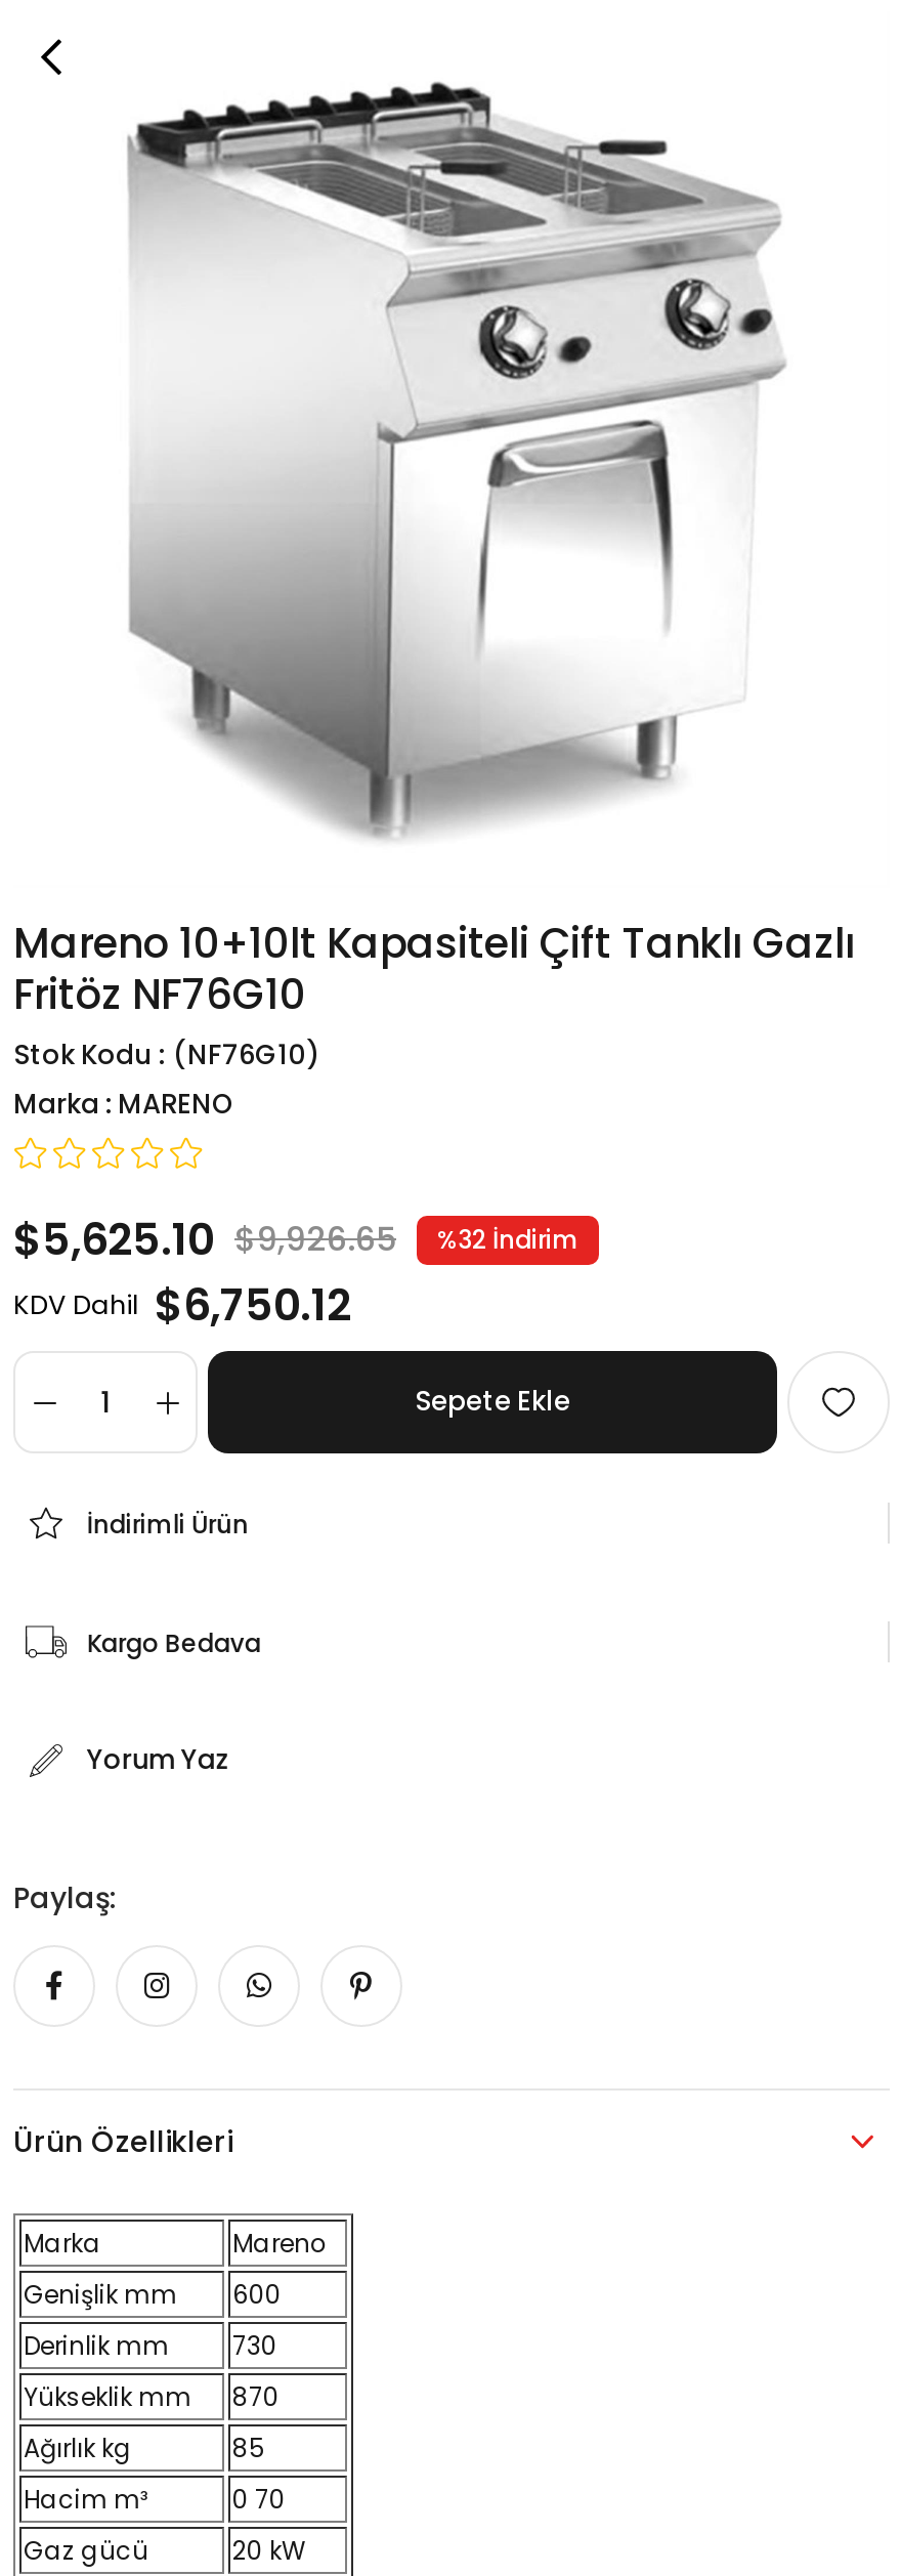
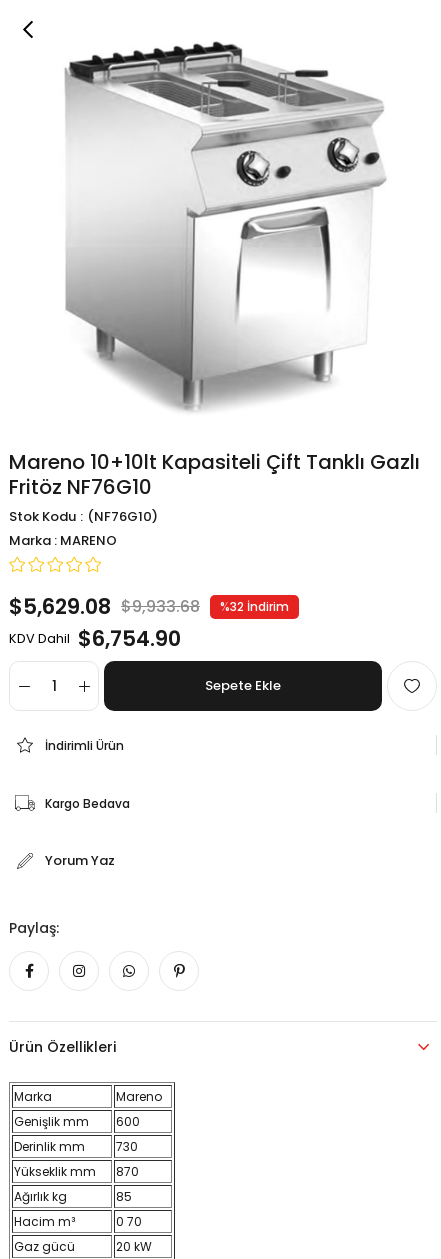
[13,1210,214,1269] $5,625.10 -> [9,592,111,621] $5,629.08
[234,1216,396,1263] $9,926.65 -> [121,595,200,618] $9,933.68
[13,1275,351,1335] KDV Dahil $6,750.12 -> [9,624,181,653] KDV Dahil $6,754.90

